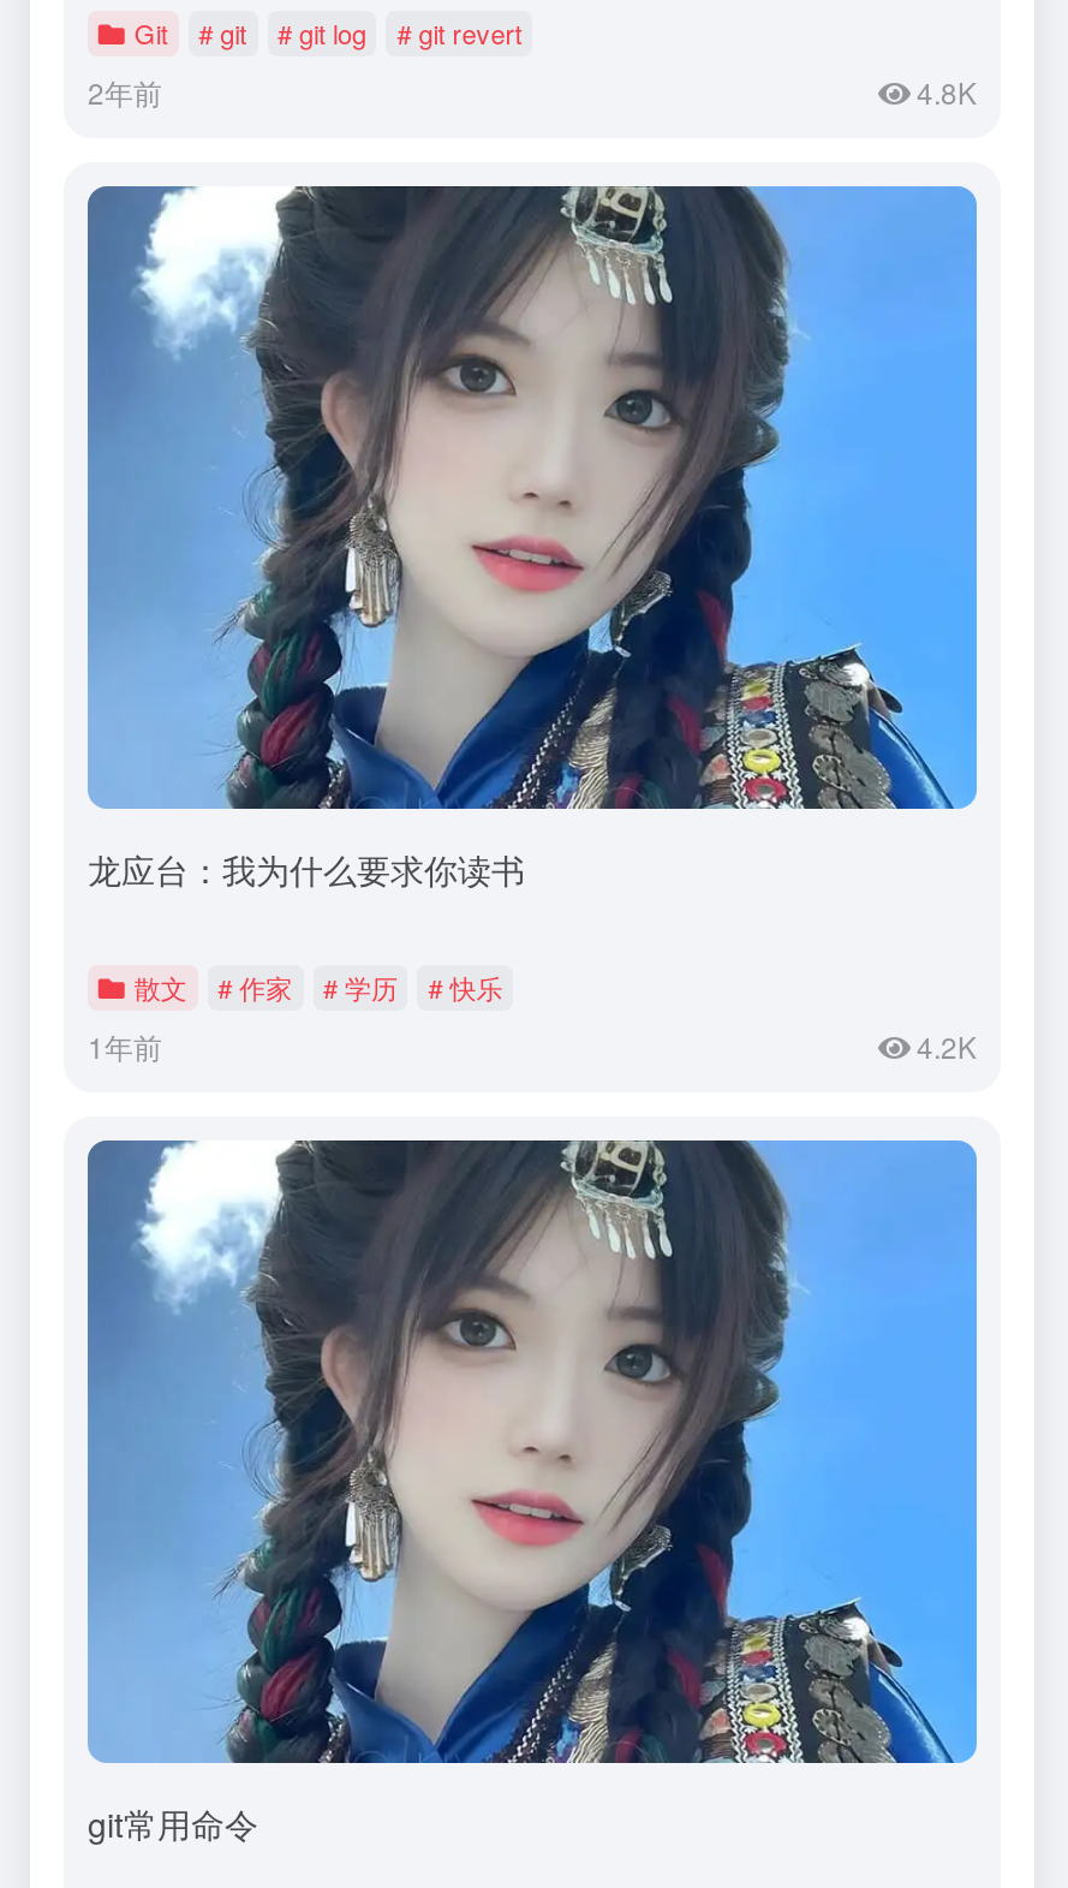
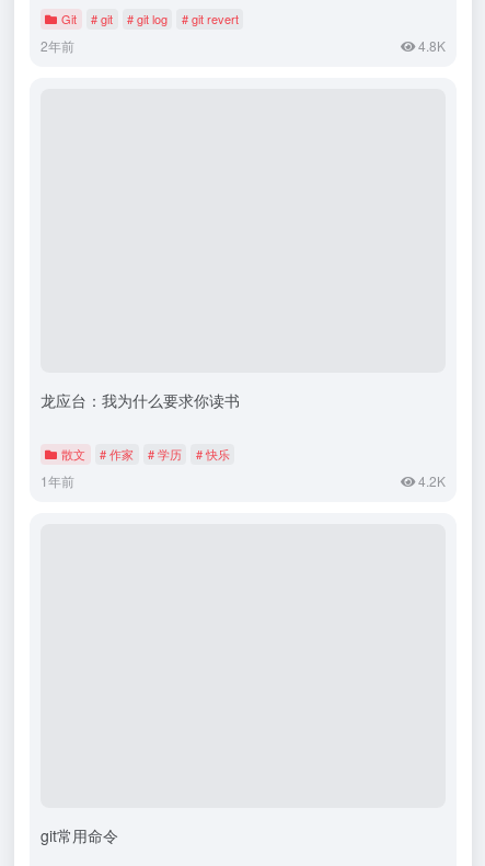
[85,184,979,811] [image] -> none
[85,1138,979,1765] [image] -> none

